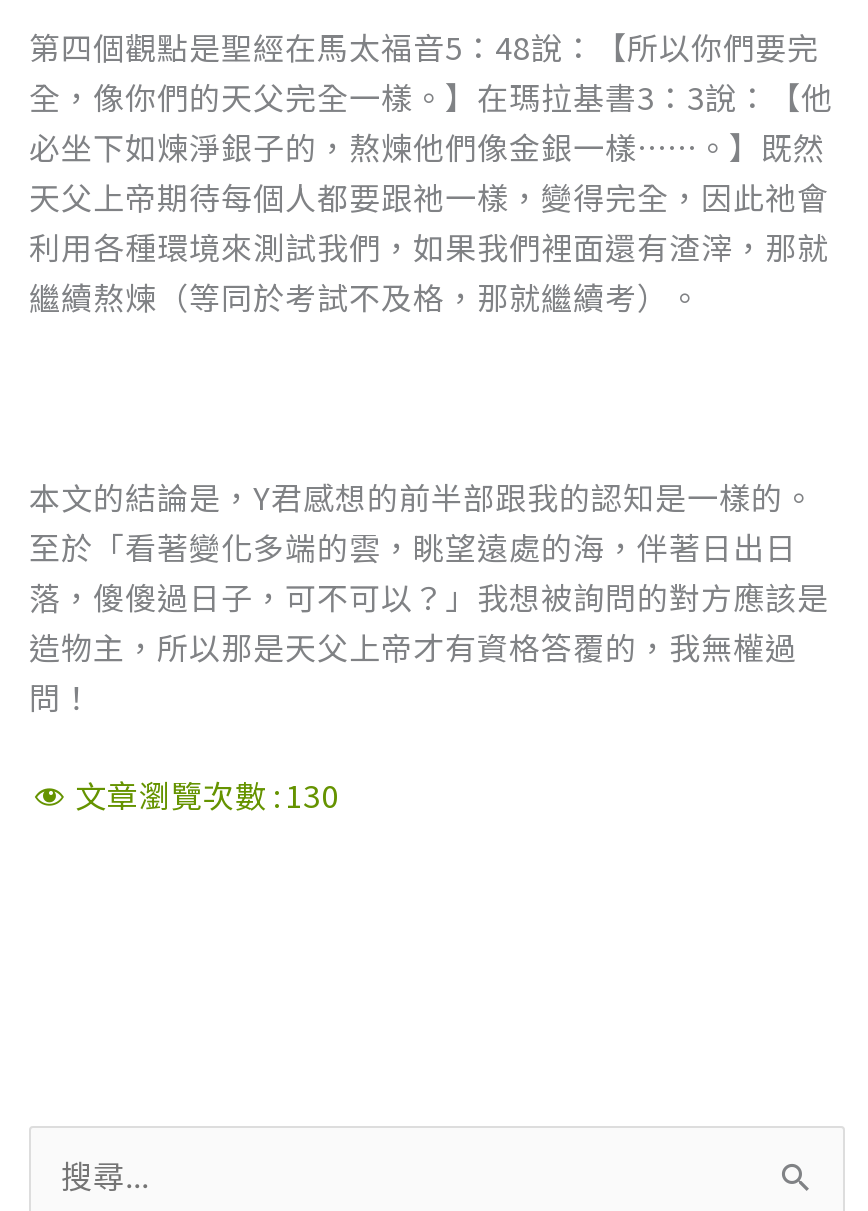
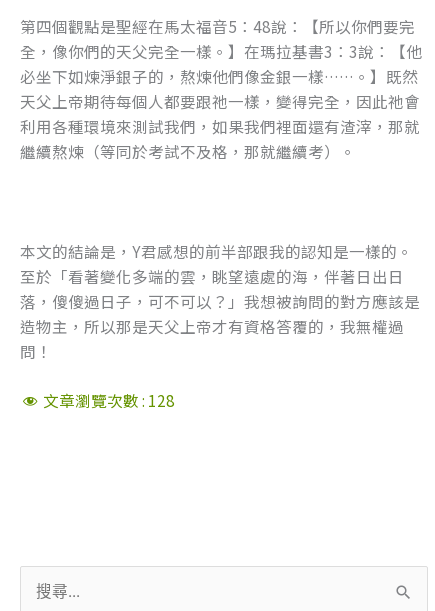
[75,772,339,816] 文章瀏覽次數 : 130 -> [43,389,175,411] 文章瀏覽次數 : 128

